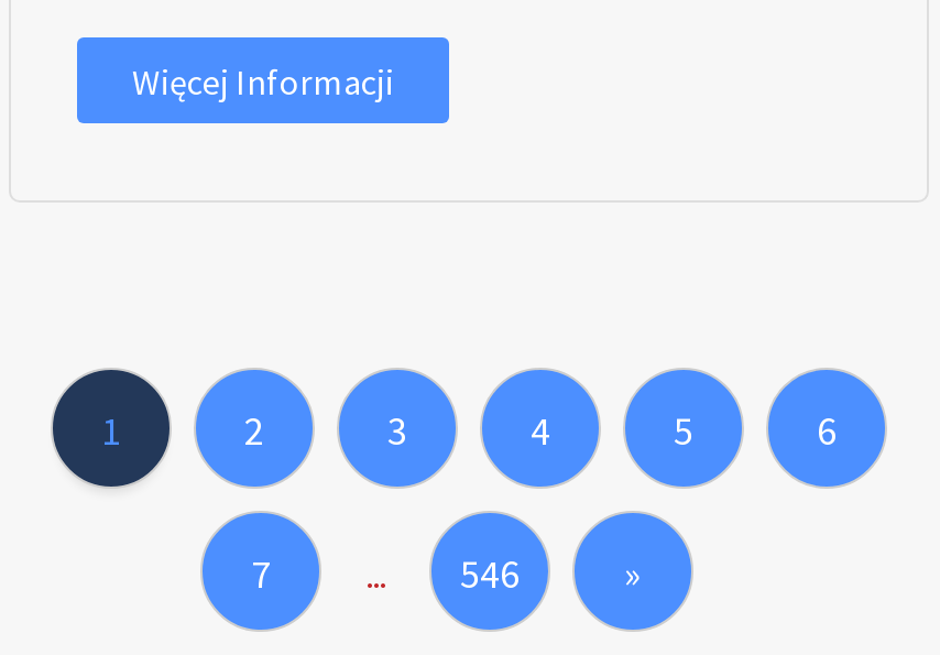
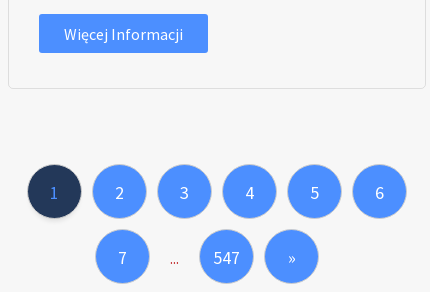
[460,548,520,599] 546 -> [213,246,240,269] 547

